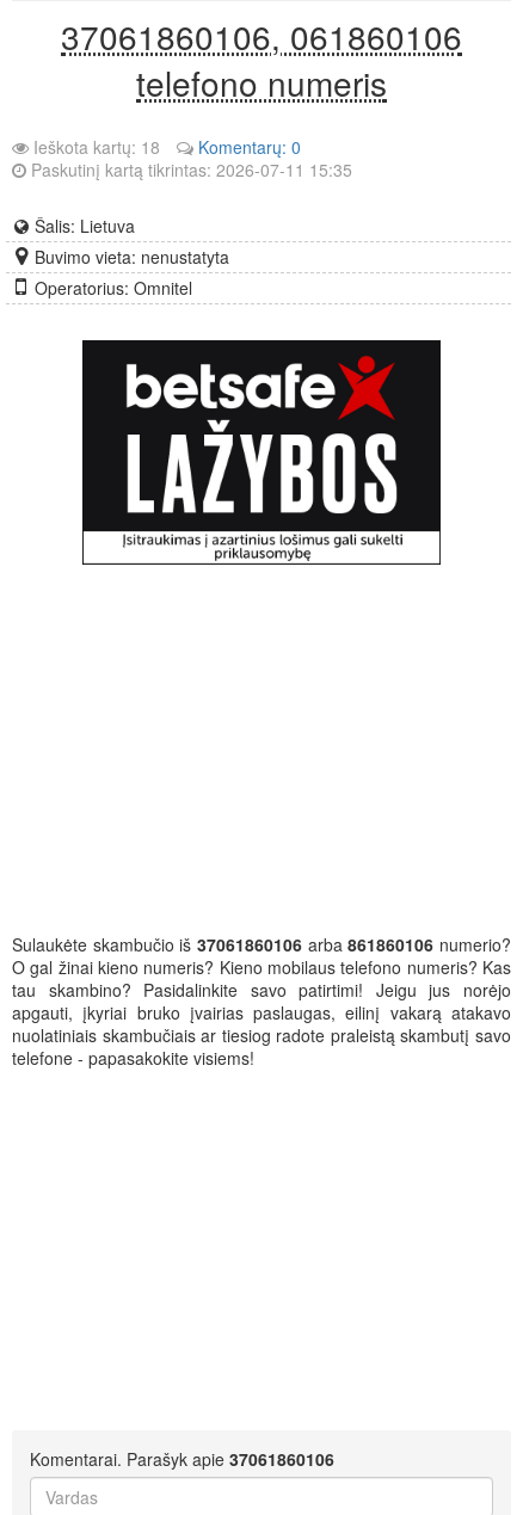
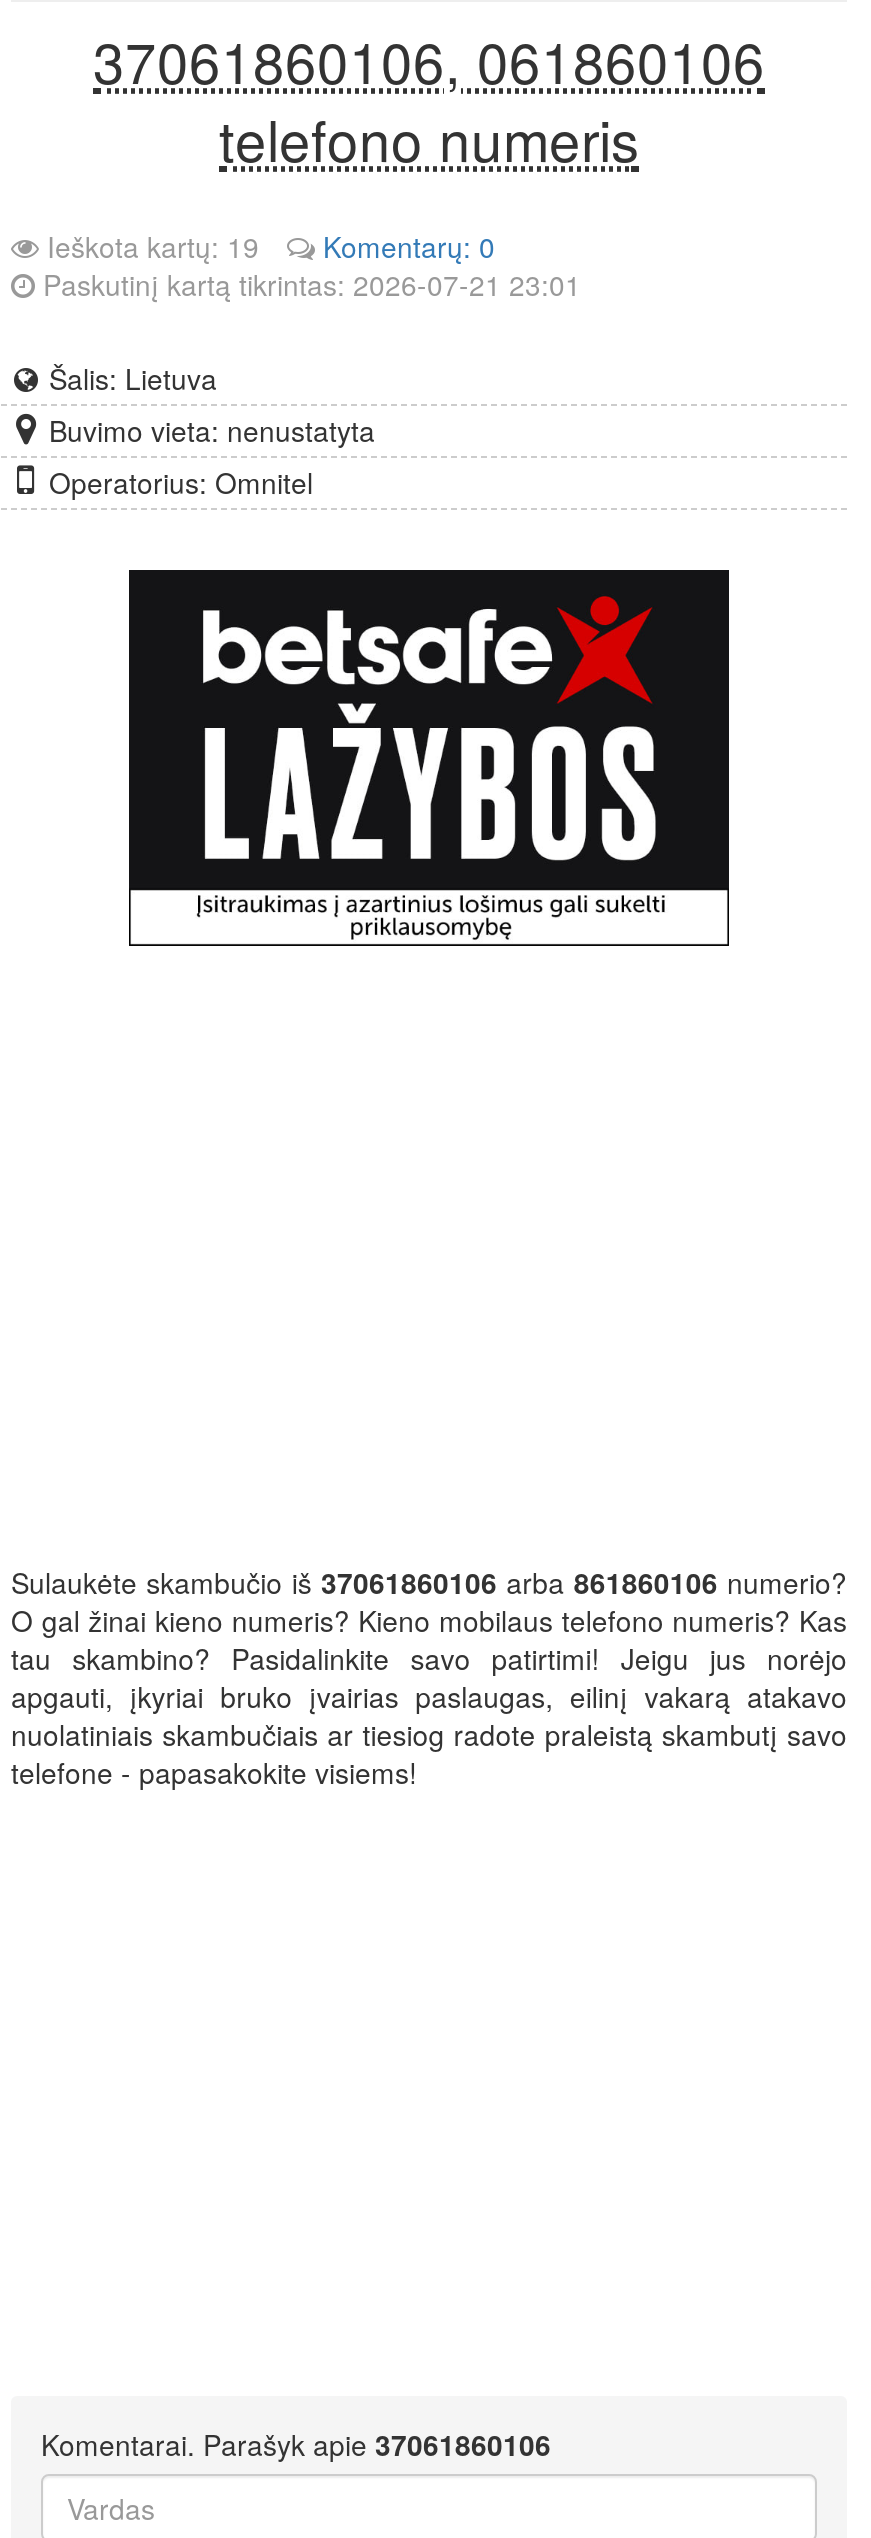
[29,135,160,159] Ieškota kartų: 18 -> [39,226,259,266] Ieškota kartų: 19
[26,158,352,181] Paskutinį kartą tikrintas: 2026-07-11 15:35 -> [35,264,581,304] Paskutinį kartą tikrintas: 2026-07-21 23:01

